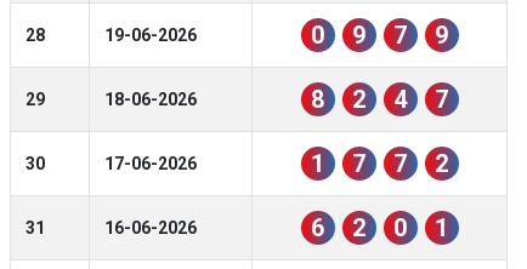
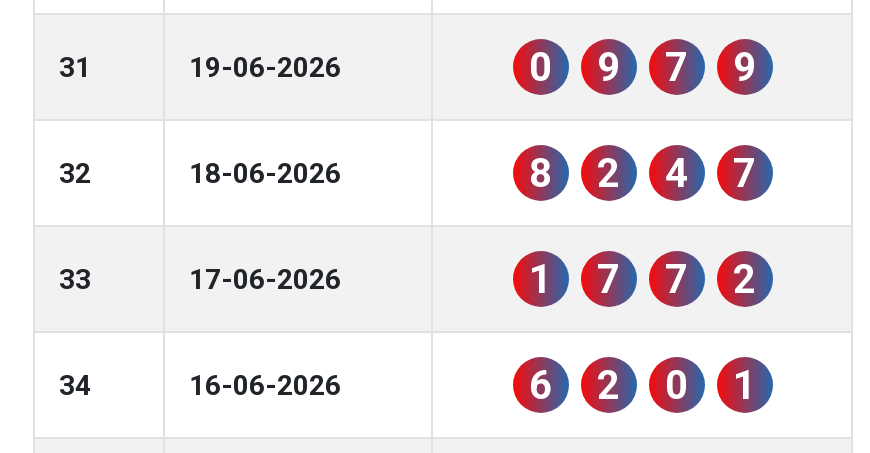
[25,25,45,44] 28 -> [59,50,91,82] 31
[25,89,45,109] 29 -> [59,156,91,188] 32
[25,153,45,173] 30 -> [59,262,91,294] 33
[25,218,45,237] 31 -> [59,368,91,400] 34

